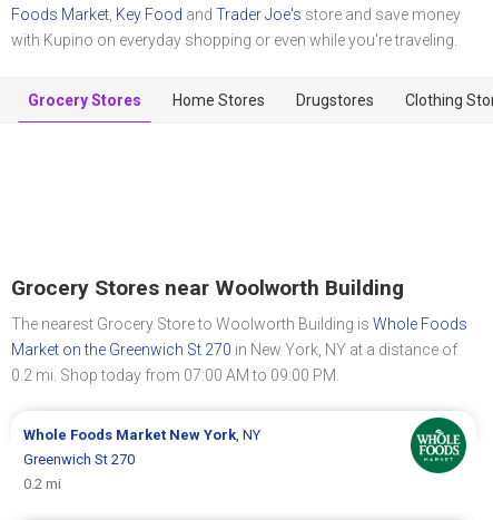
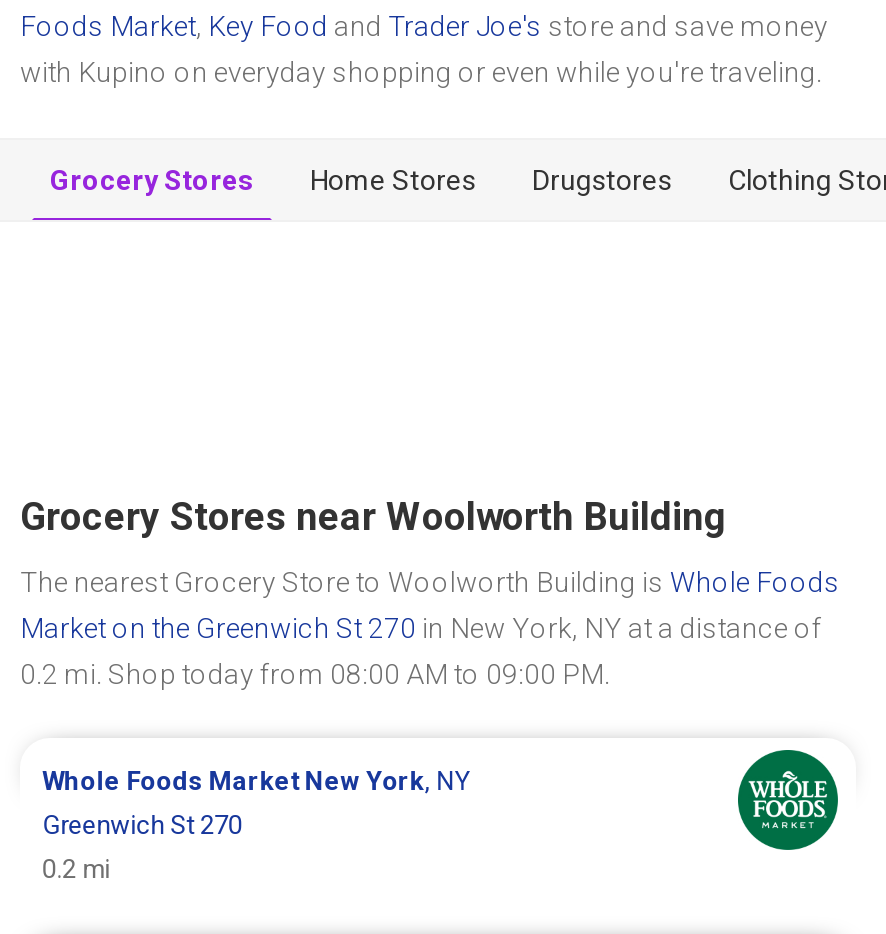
[11,367,339,385] 0.2 mi. Shop today from 07:00 AM to 09:00 PM. -> [20,659,610,691] 0.2 mi. Shop today from 08:00 AM to 09:00 PM.

